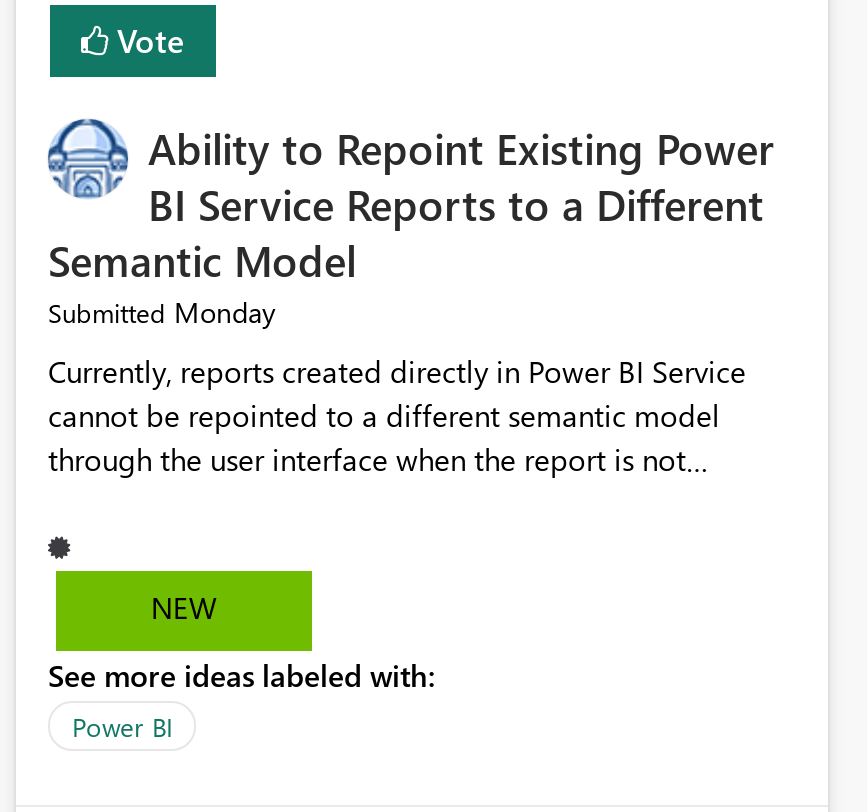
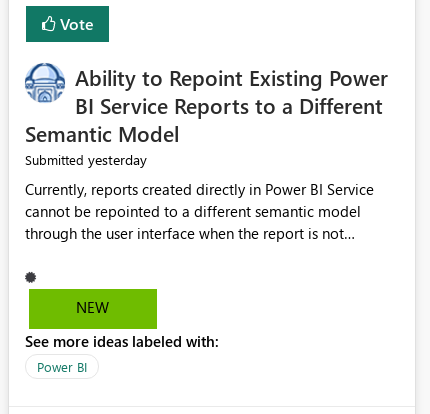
[48,294,276,332] Submitted Monday -> [25,150,147,169] Submitted yesterday

